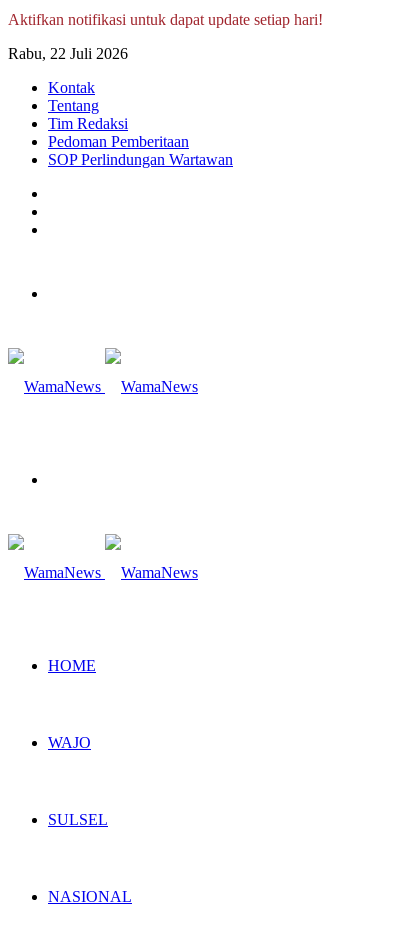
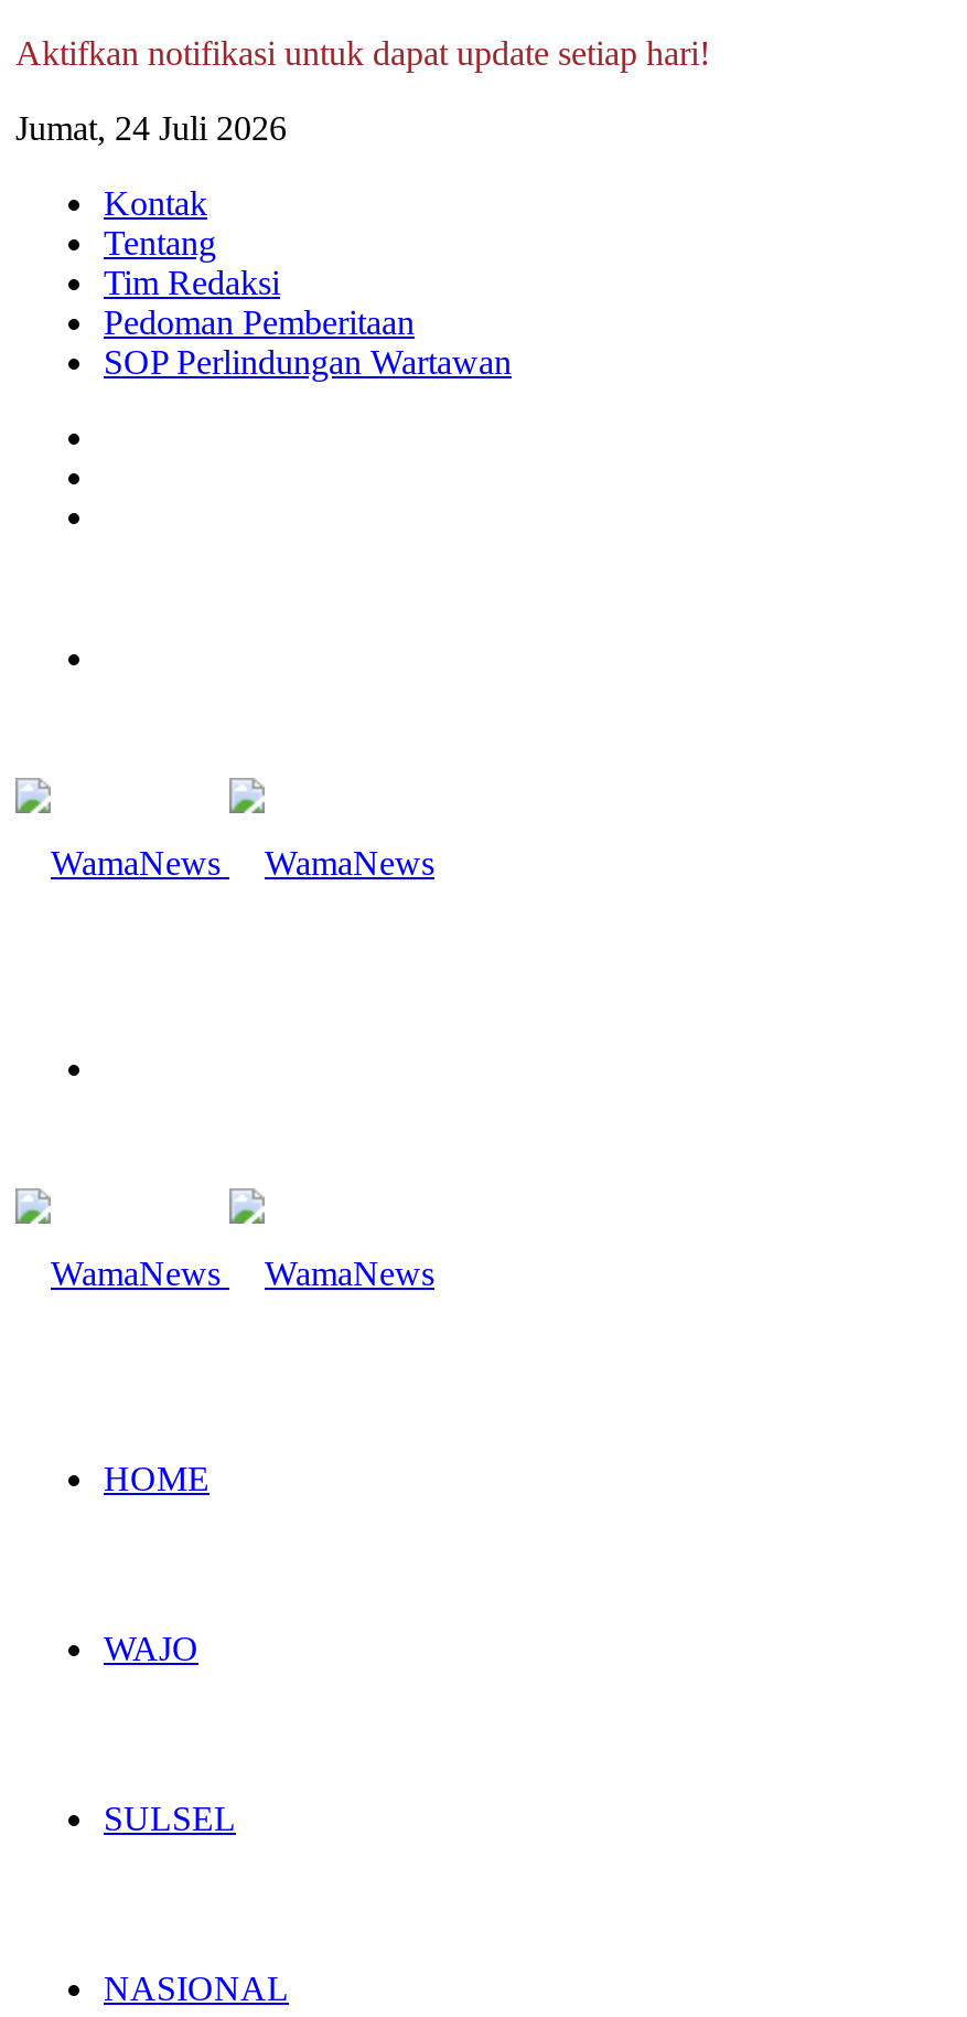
[8,45,128,62] Rabu, 22 Juli 2026 -> [15,109,287,147] Jumat, 24 Juli 2026

